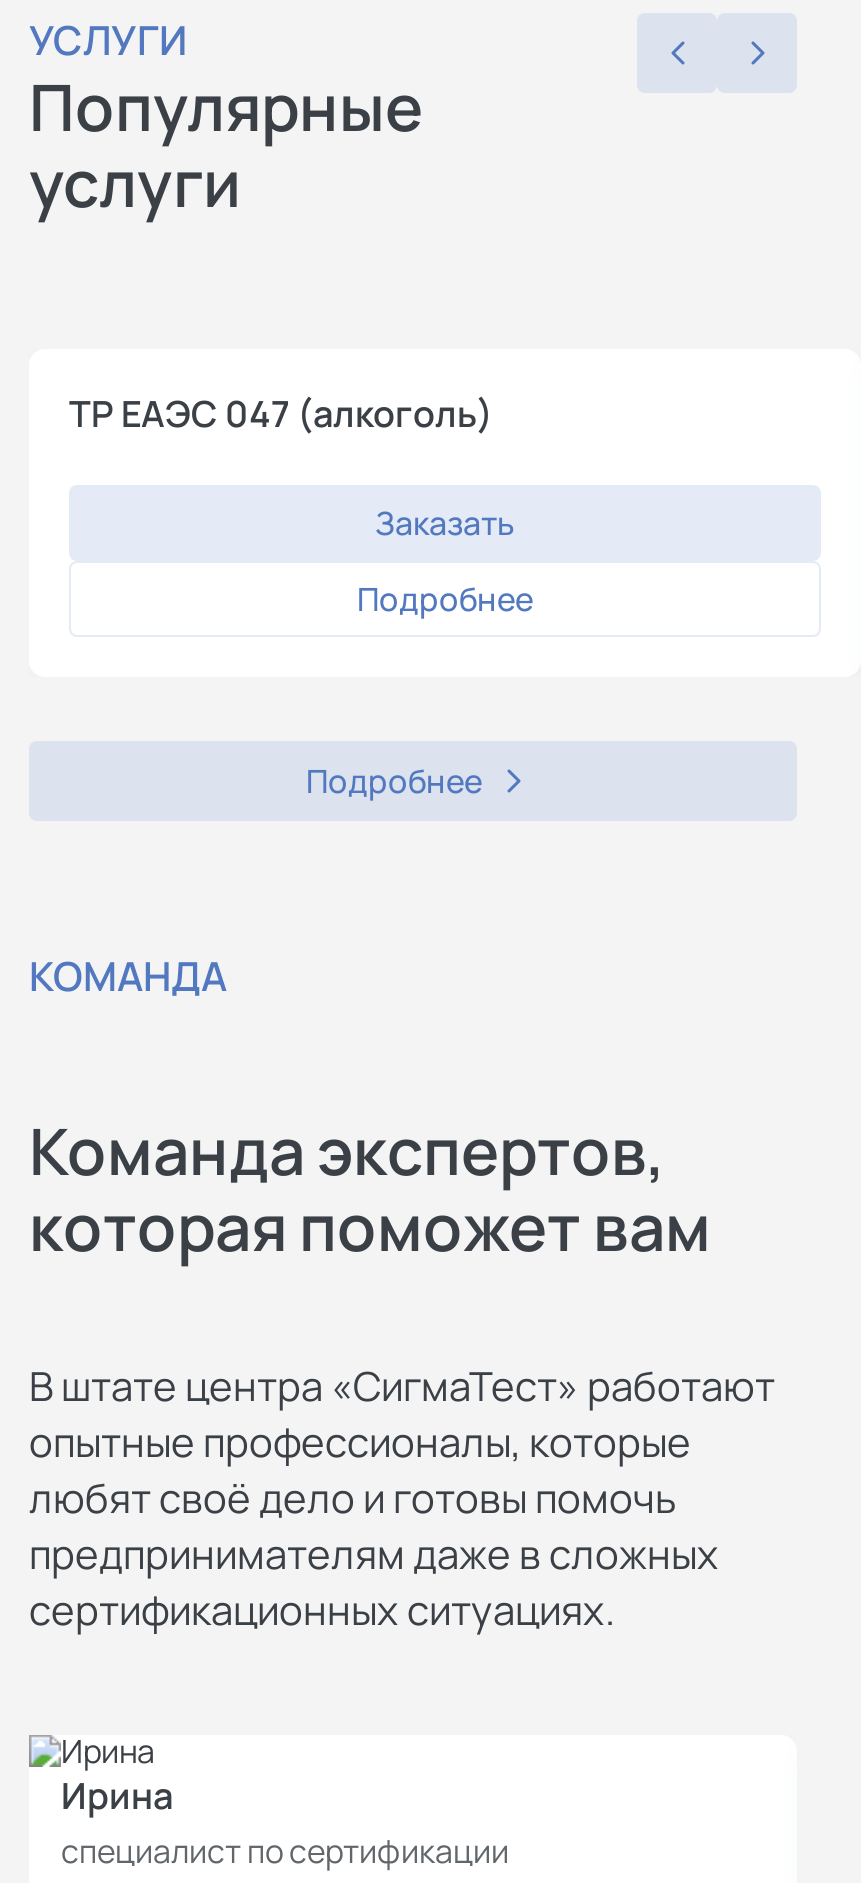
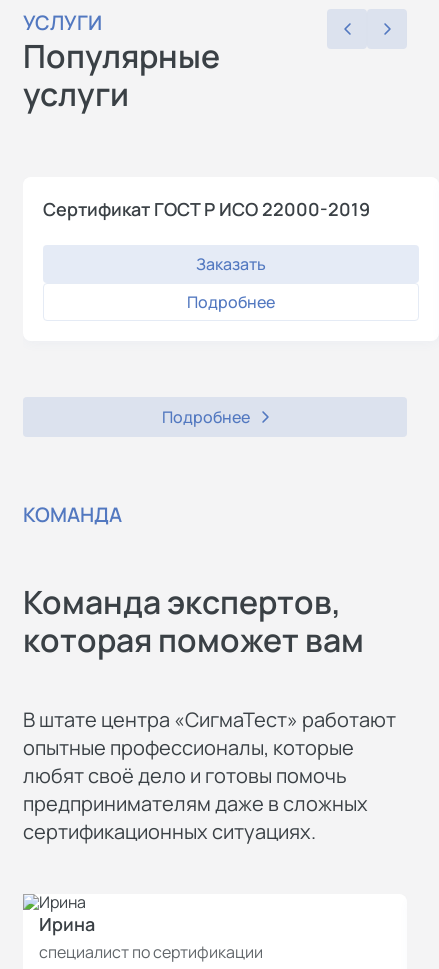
[69,388,493,436] ТР ЕАЭС 047 (алкоголь) -> [43,197,370,221] Сертификат ГОСТ Р ИСО 22000-2019

